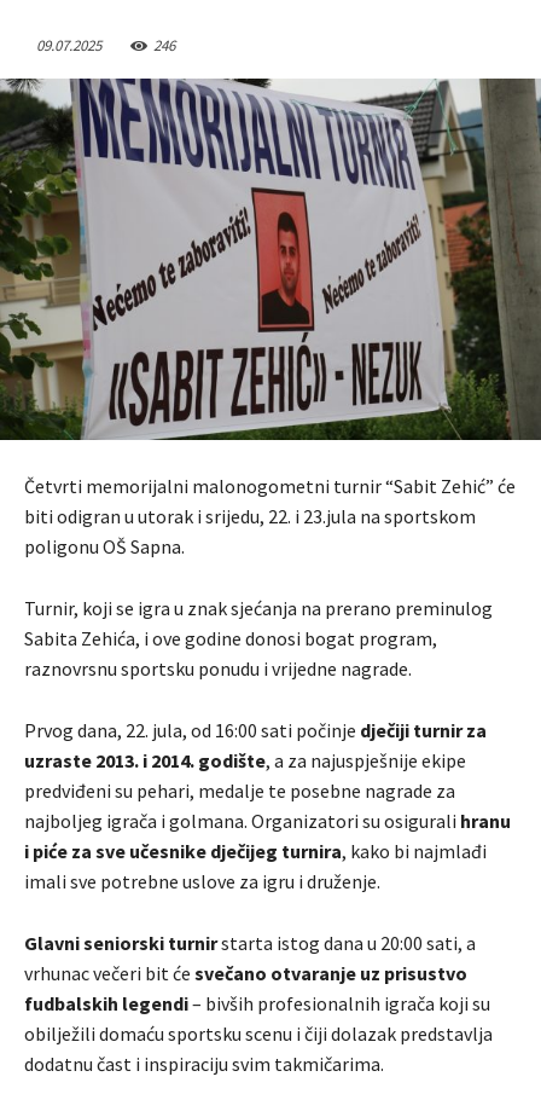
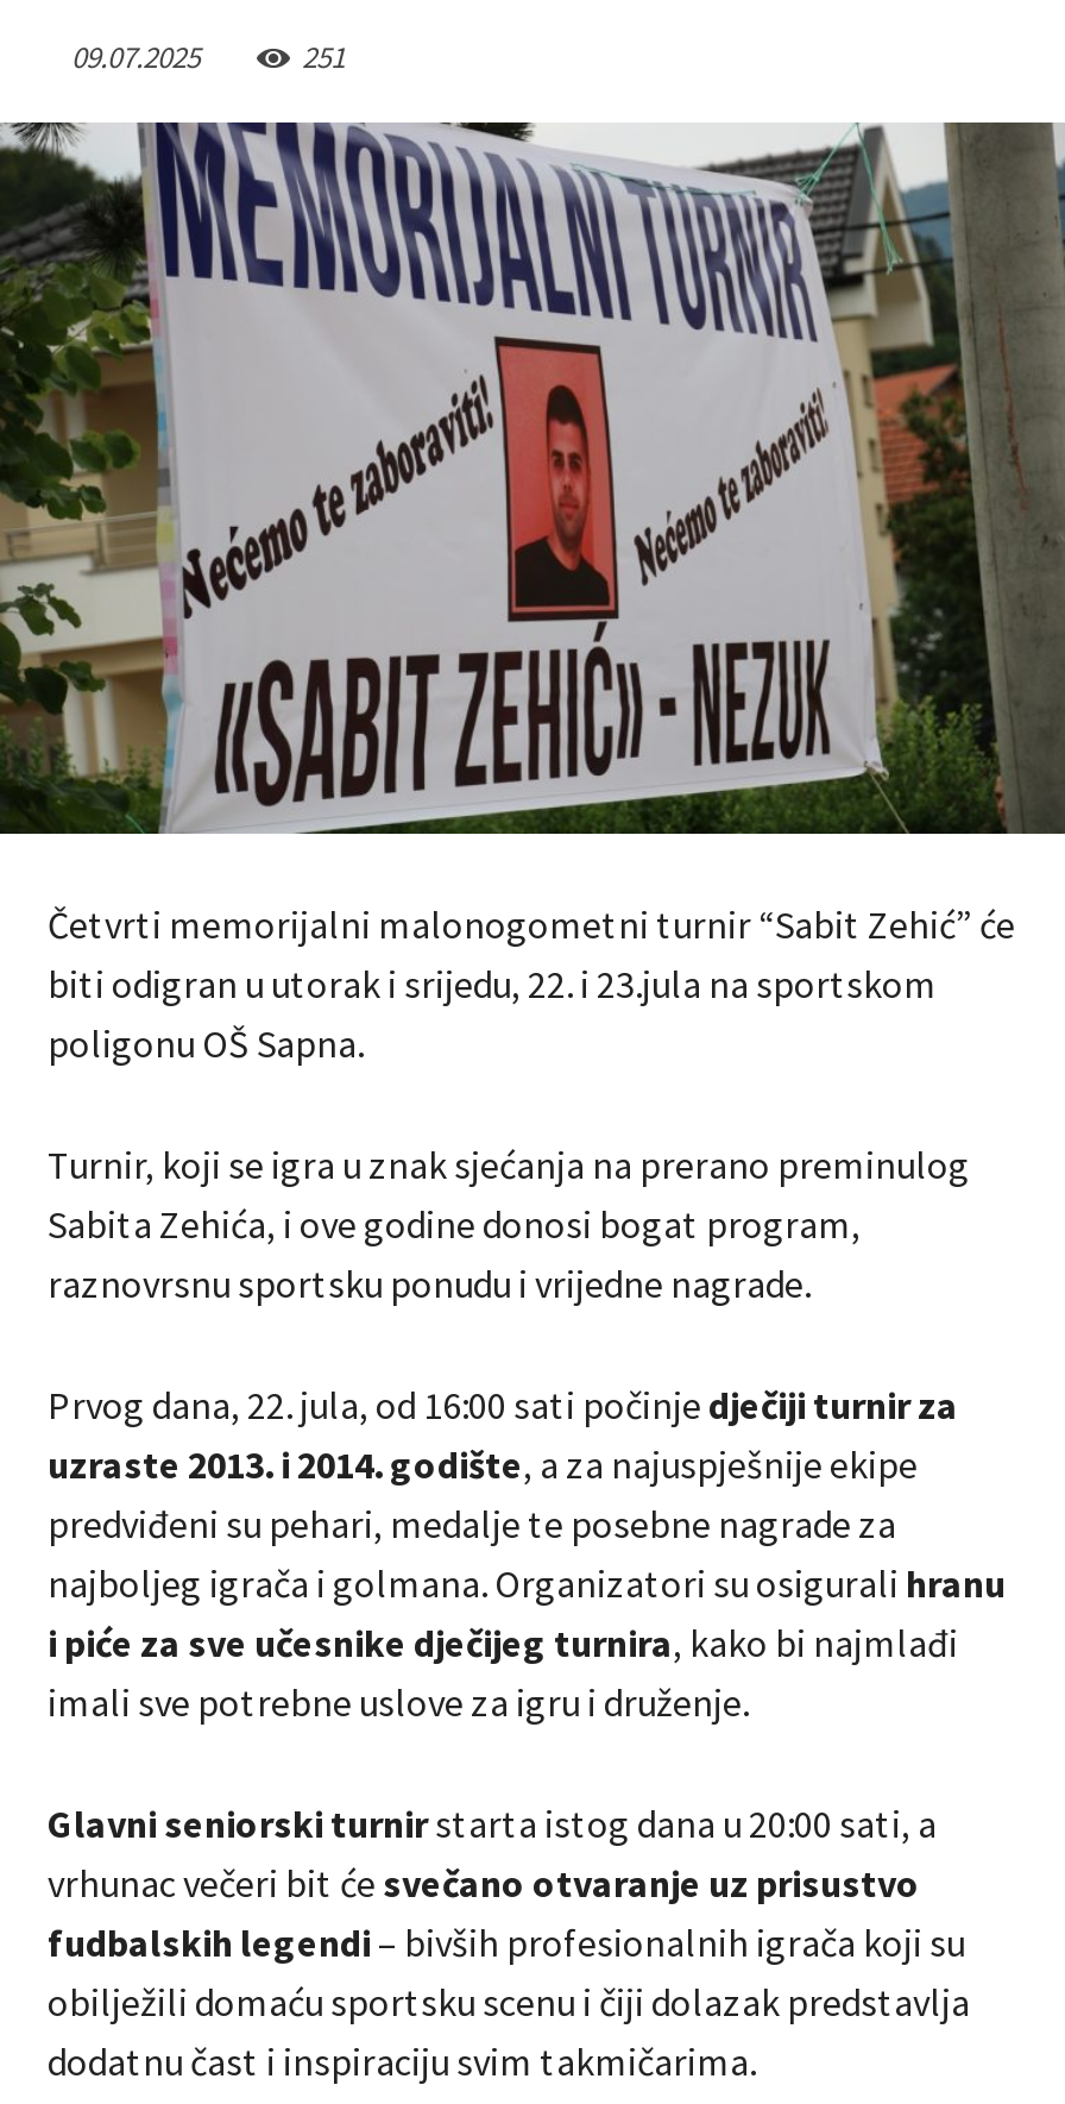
[153,35,175,56] 246 -> [302,37,345,77] 251

